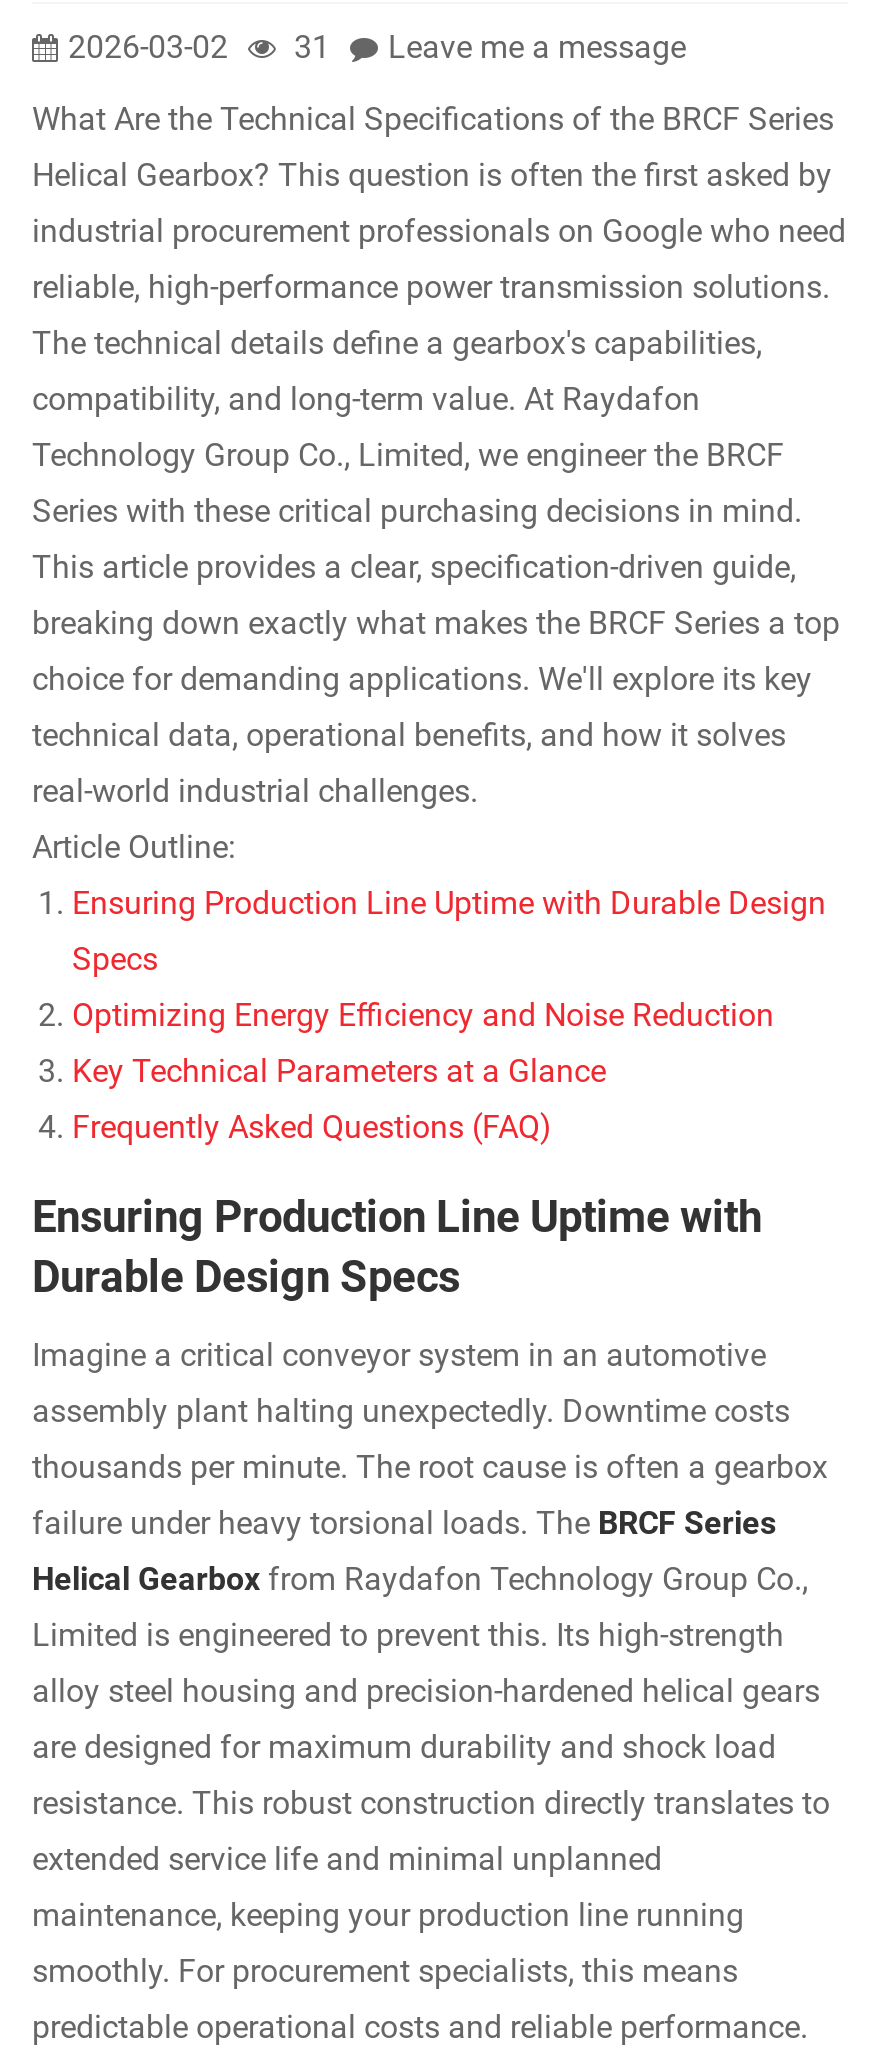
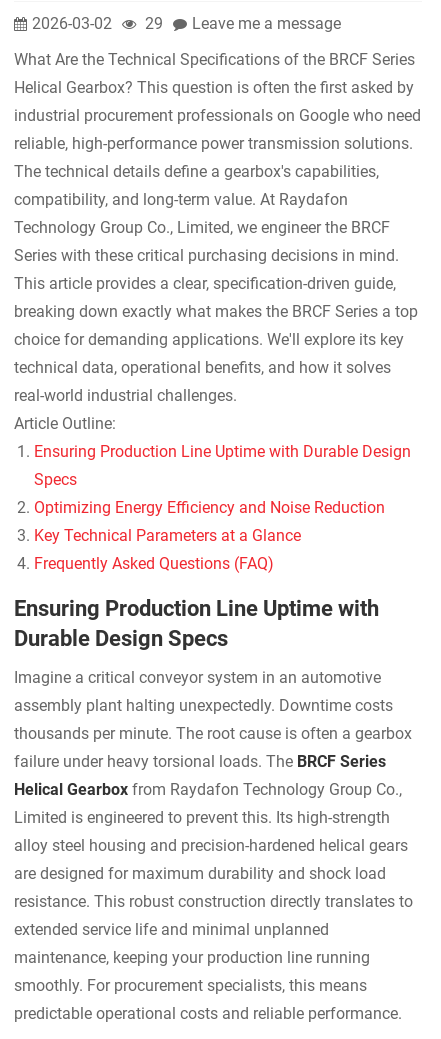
[68,28,686,66] 2026-03-02 31 Leave me a message -> [32,14,341,33] 2026-03-02 29 Leave me a message

